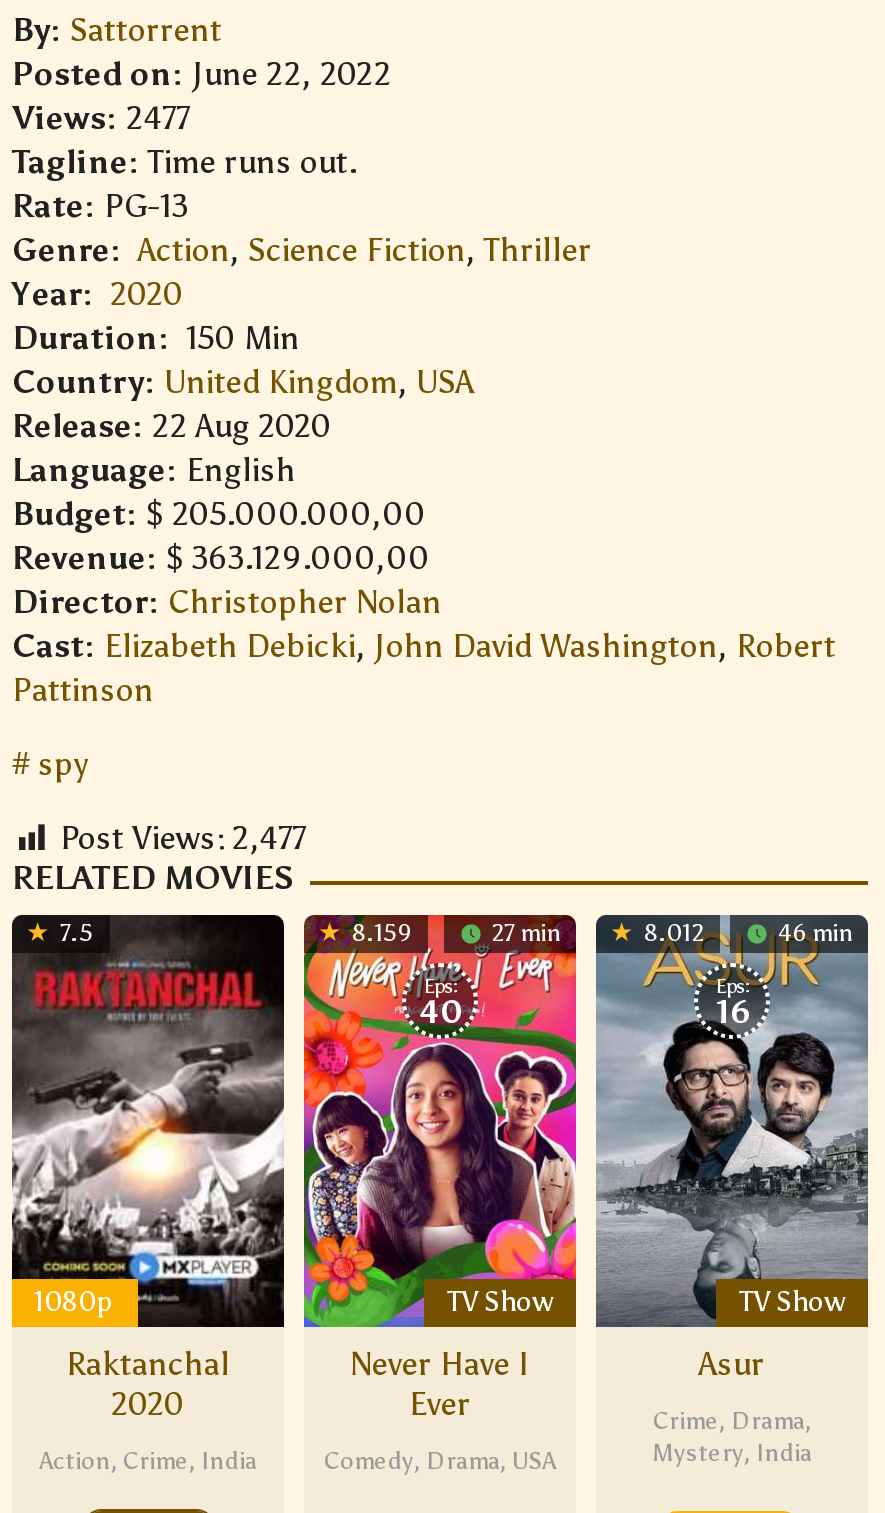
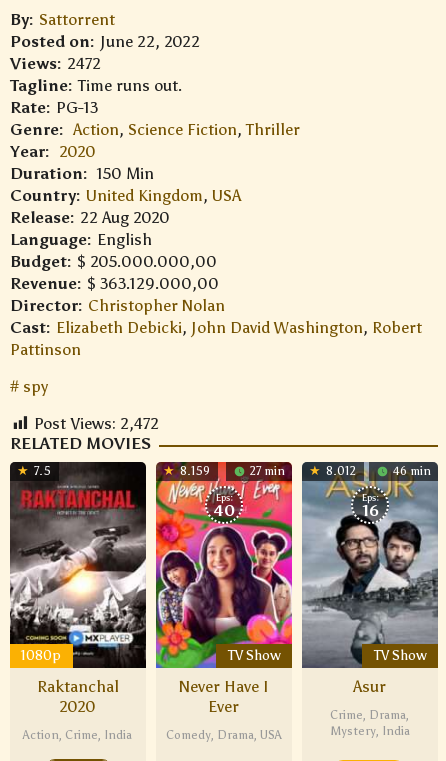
[12,100,190,138] Views: 2477 -> [10,54,101,73] Views: 2472
[60,820,306,858] Post Views: 2,477 -> [34,414,159,433] Post Views: 2,472

